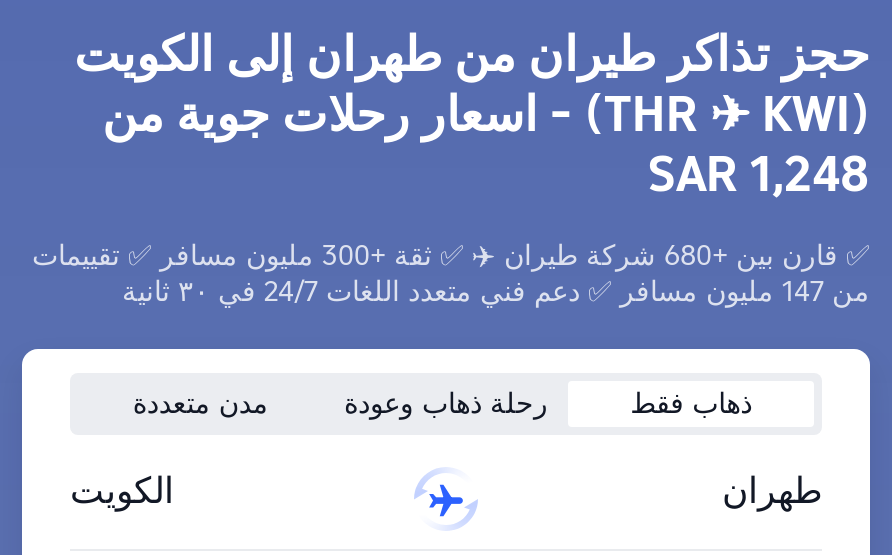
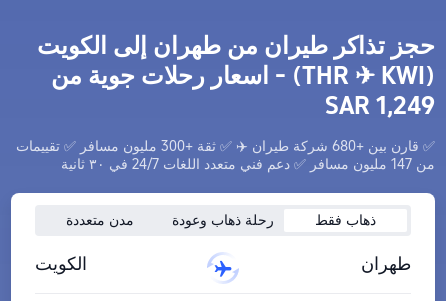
[648,145,870,203] SAR 1,248 -> [325,91,435,120] SAR 1,249

